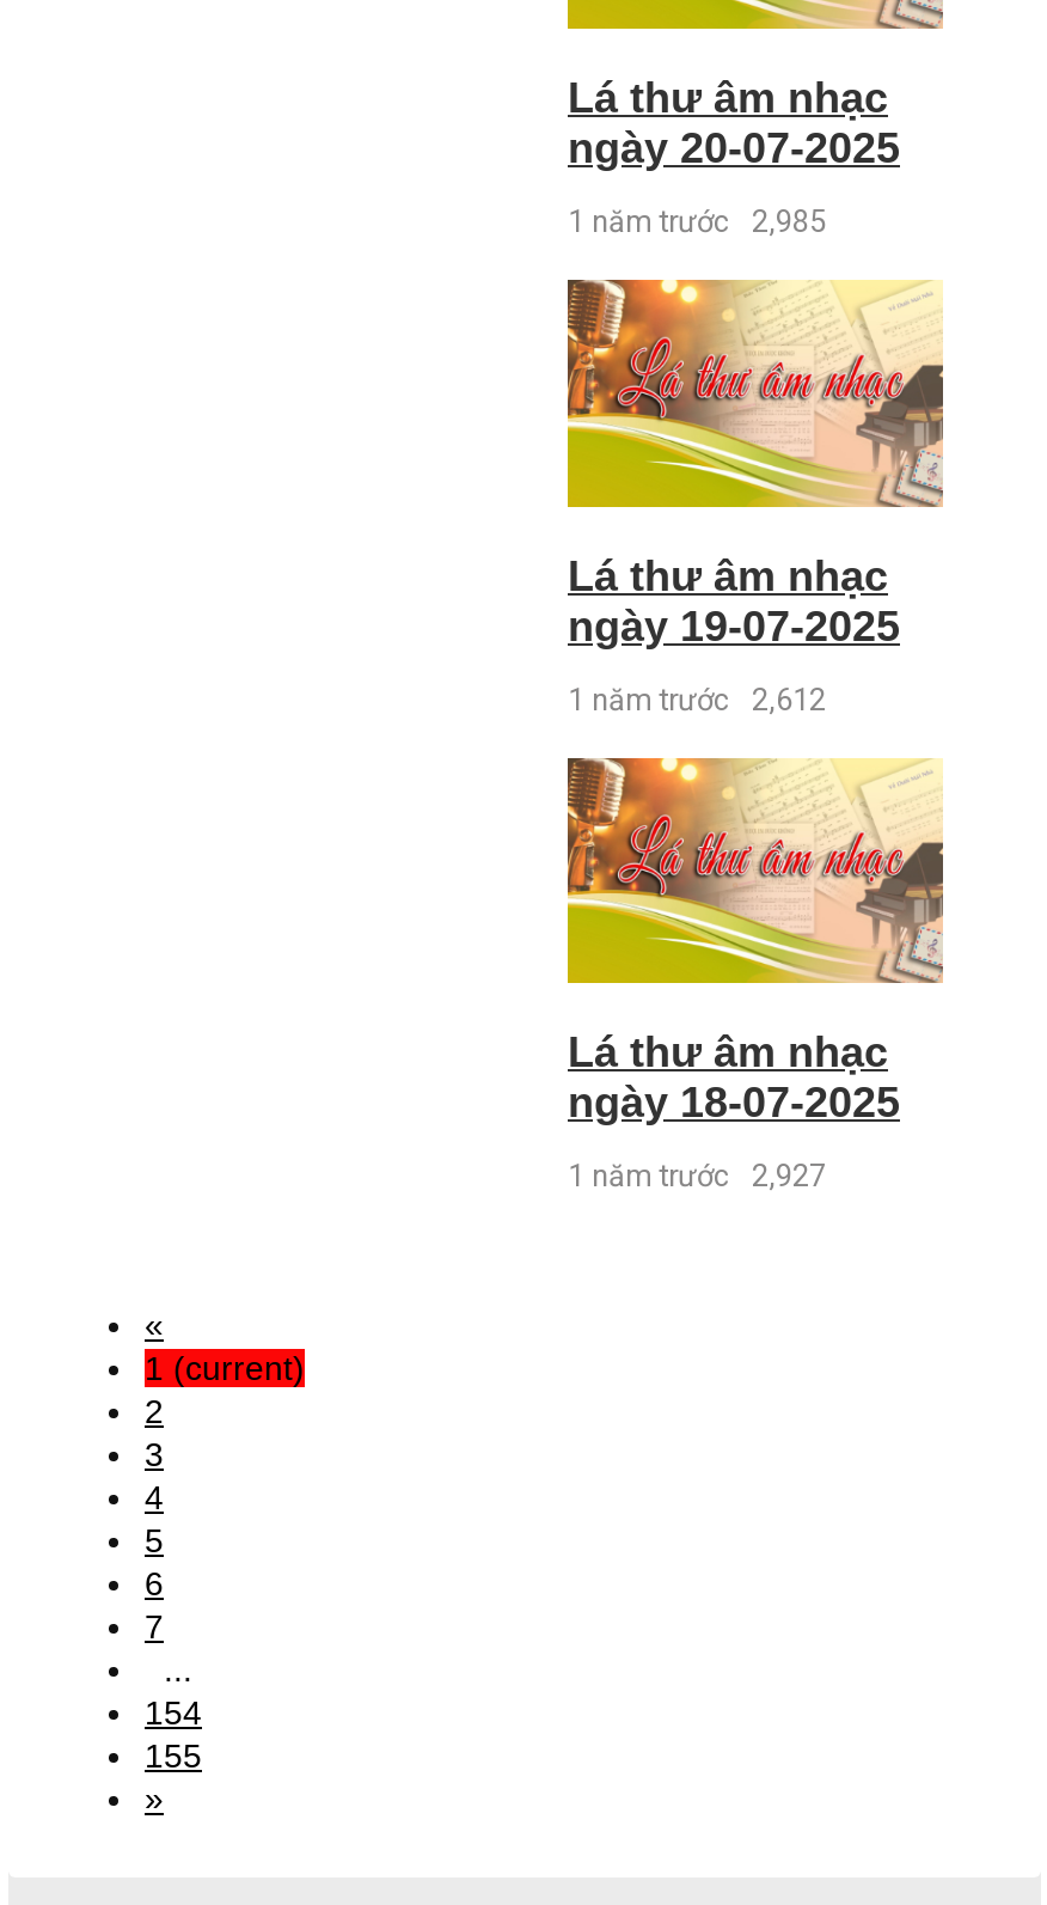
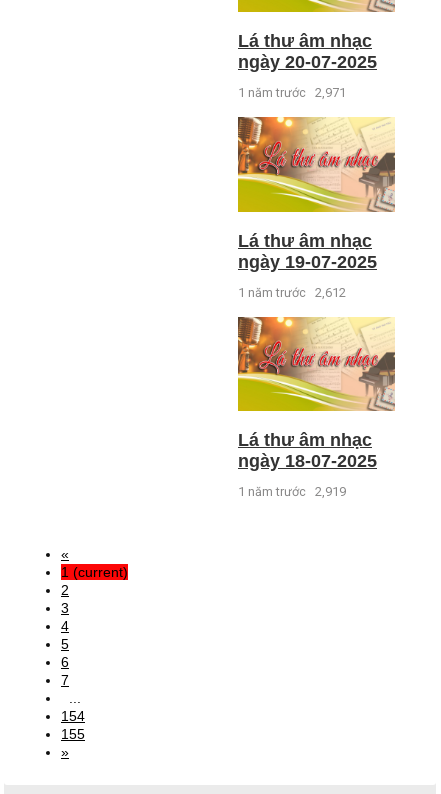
[568,203,826,239] 1 năm trước 2,985 -> [238,85,346,100] 1 năm trước 2,971
[568,1158,826,1194] 1 năm trước 2,927 -> [238,484,346,499] 1 năm trước 2,919

